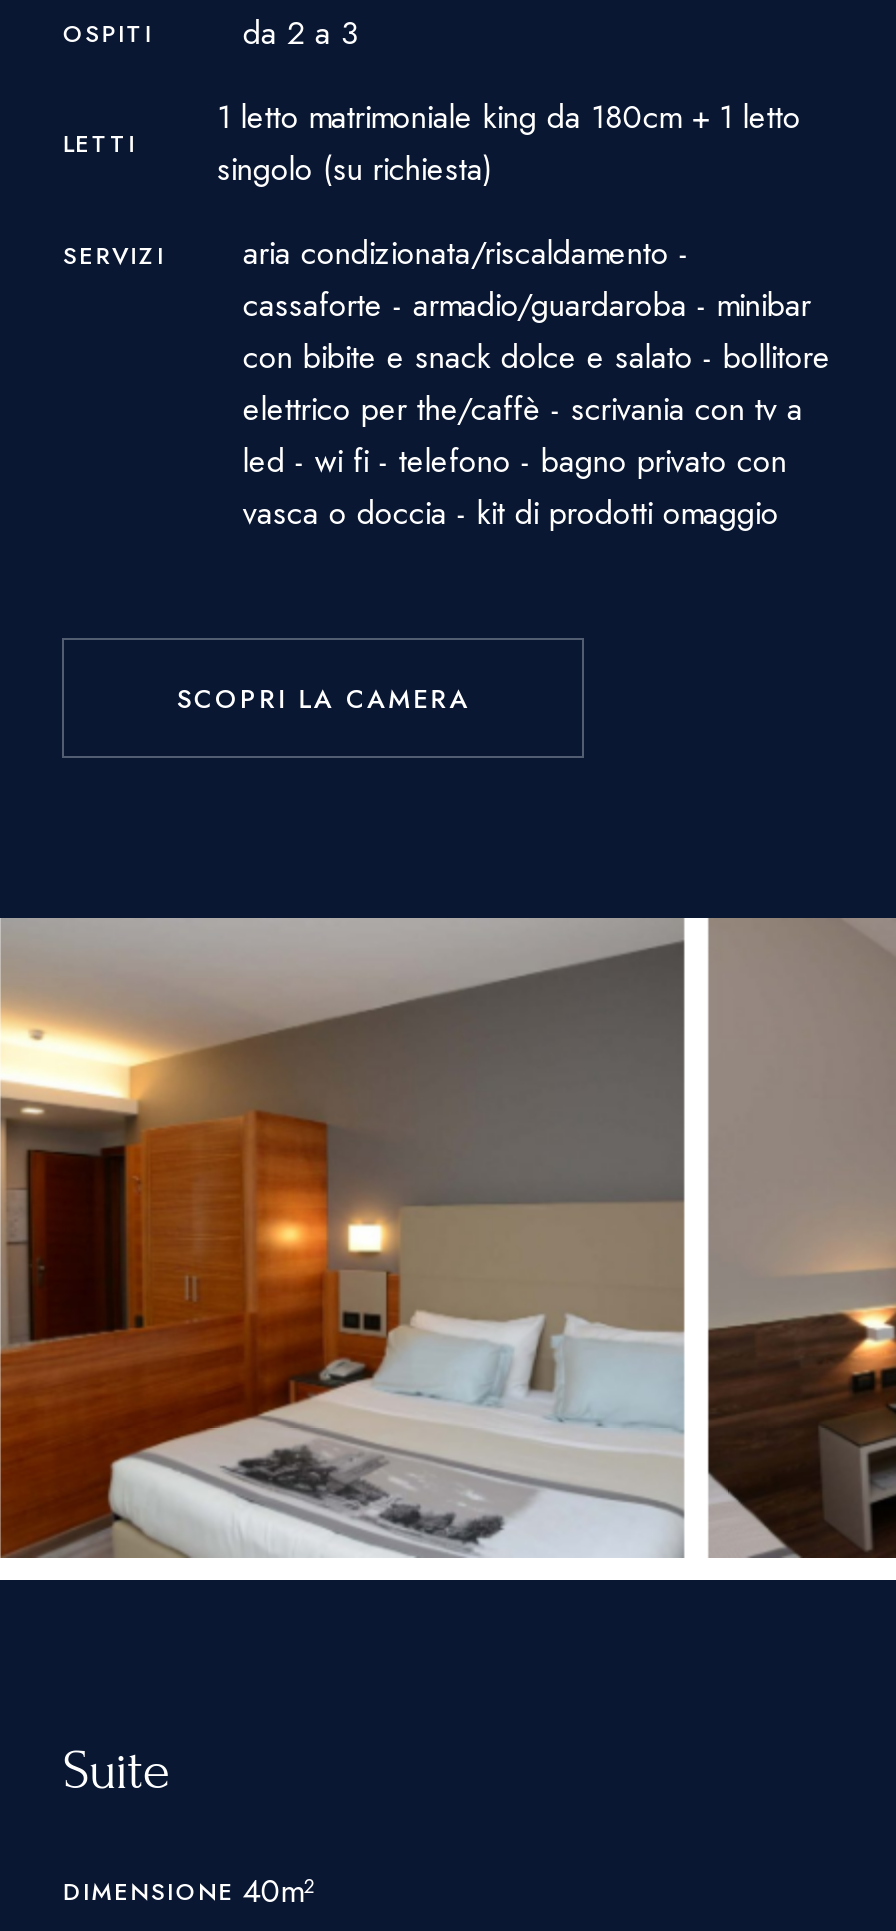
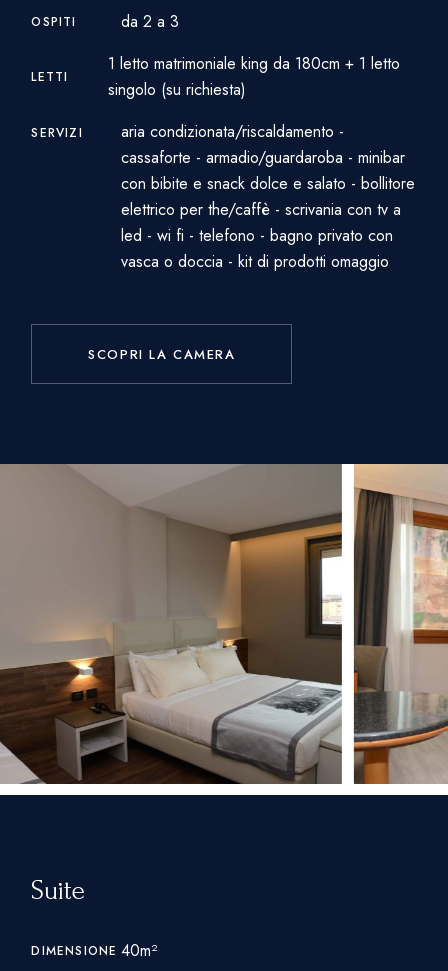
[6,920,686,1560] [image] -> [3,464,343,785] [image]
[708,918,890,1558] [image] -> [353,465,445,785] [image]

